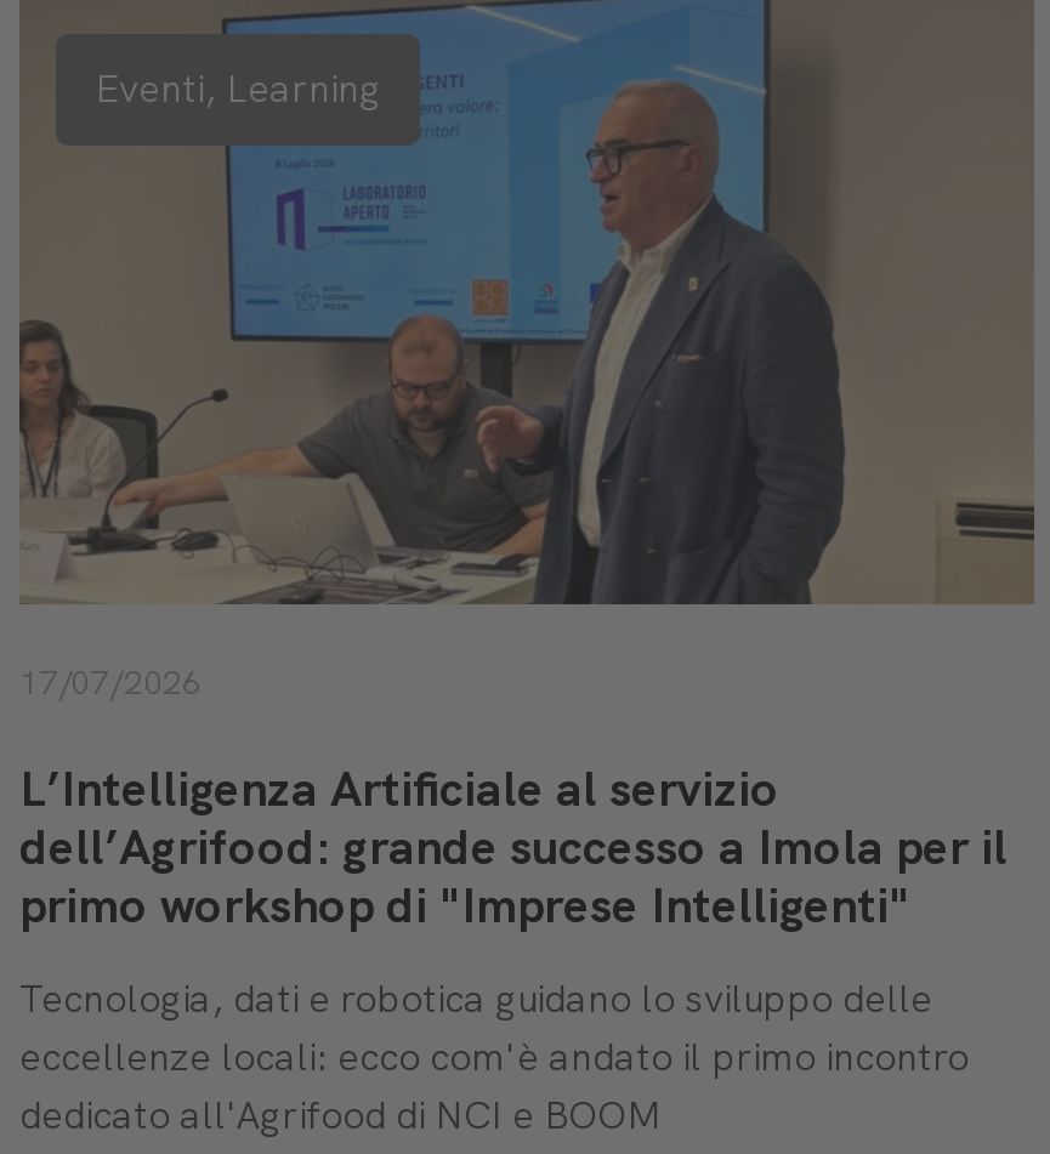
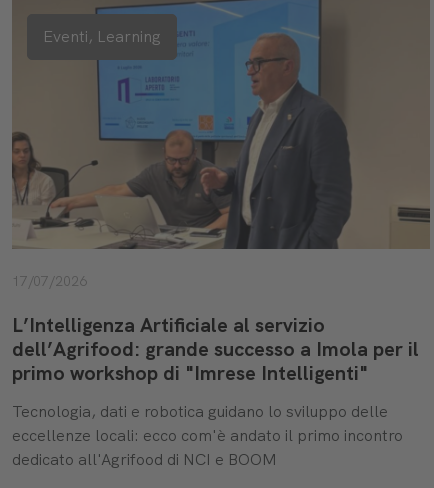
[19,874,910,937] primo workshop di "Imprese Intelligenti" -> [12,360,368,386] primo workshop di "Imrese Intelligenti"

